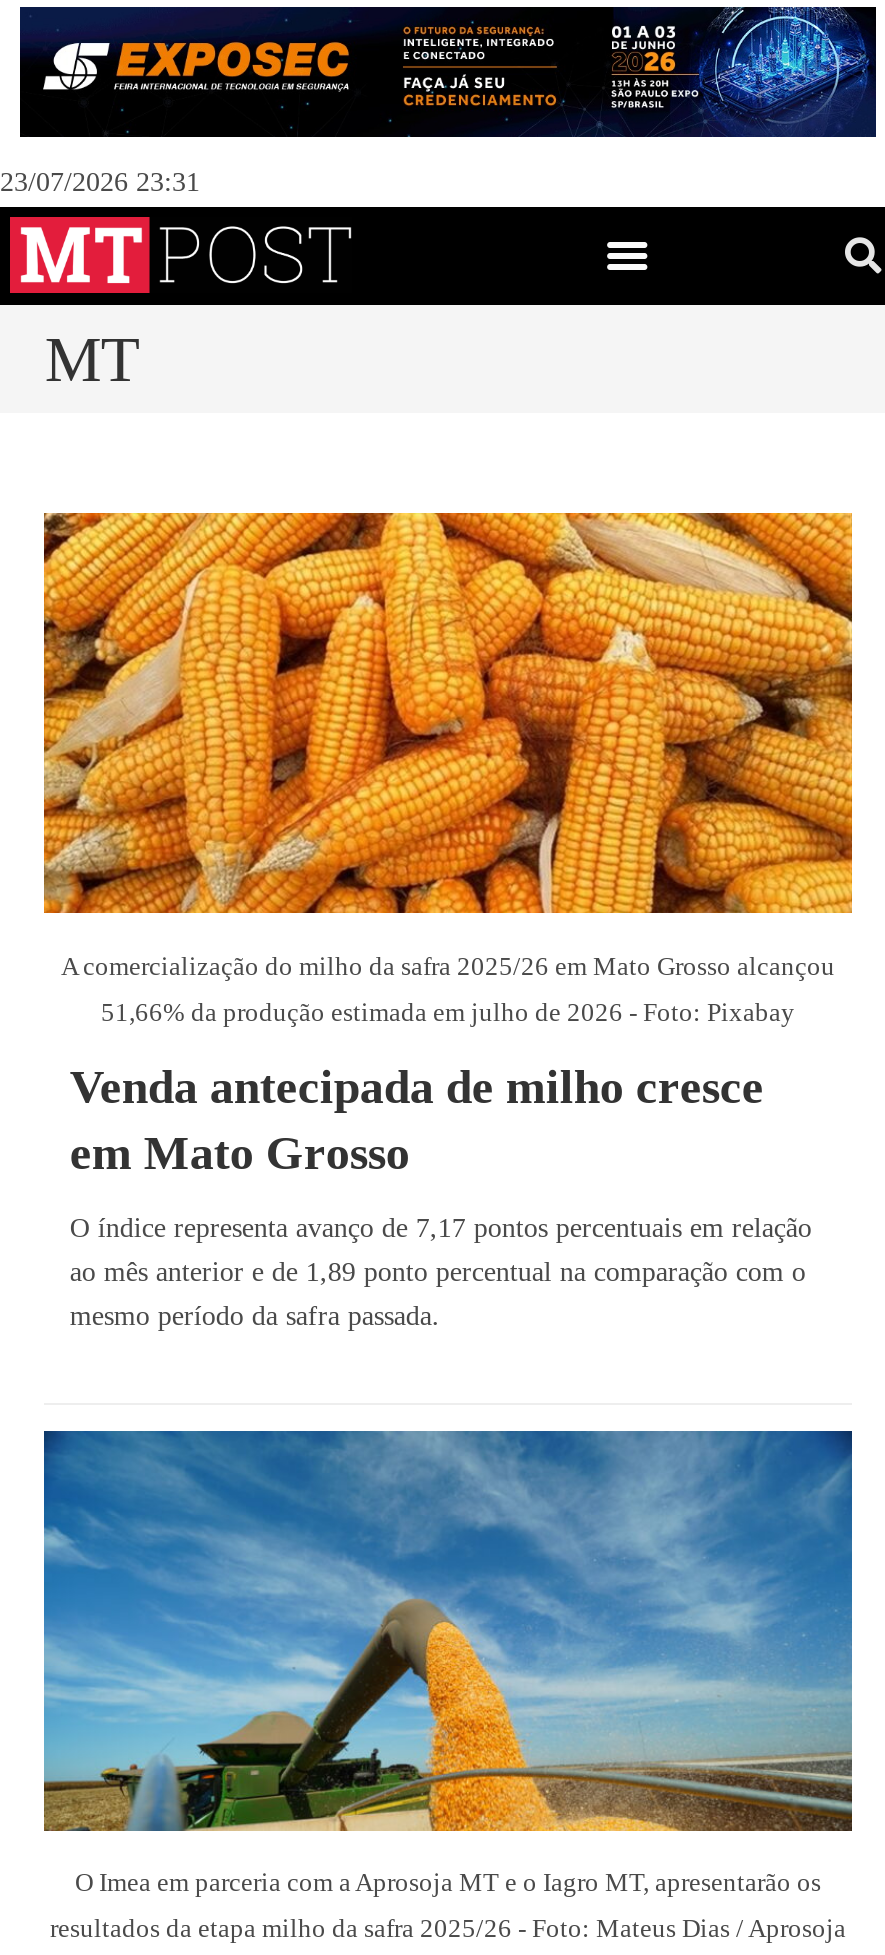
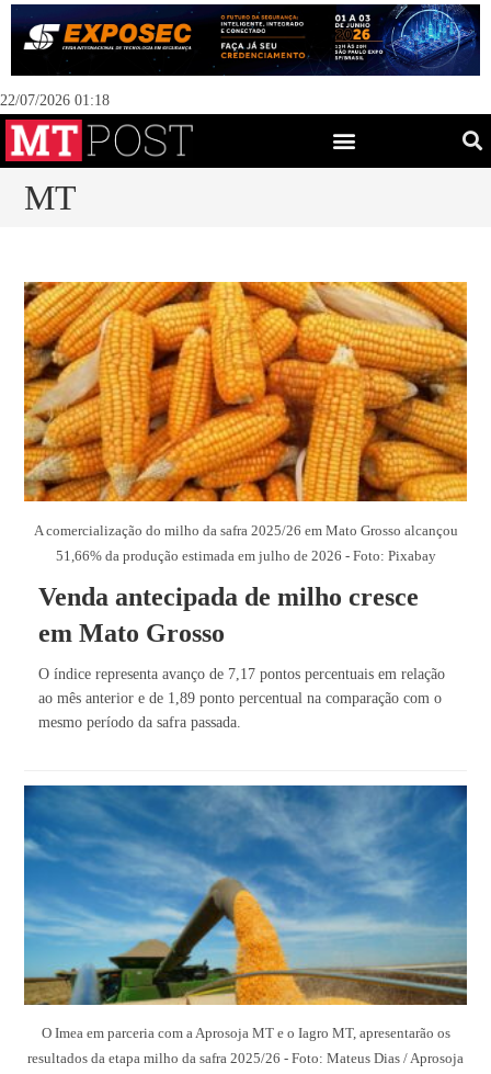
[0,168,200,198] 23/07/2026 23:31 -> [0,92,110,109] 22/07/2026 01:18

